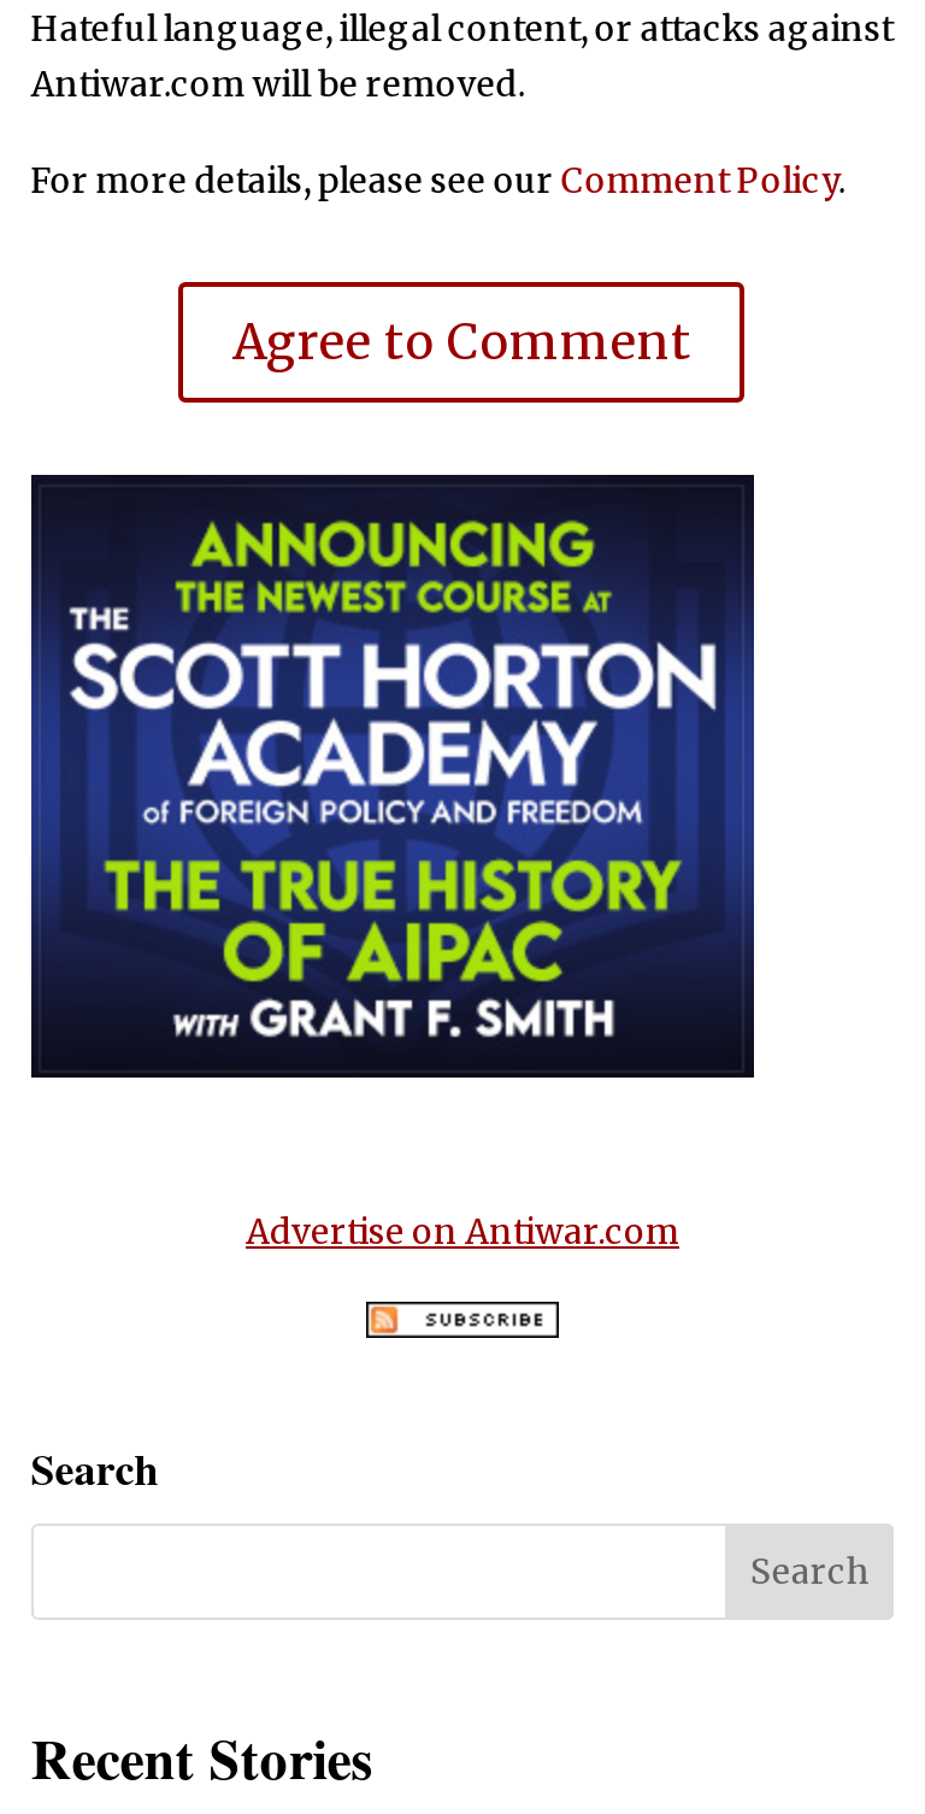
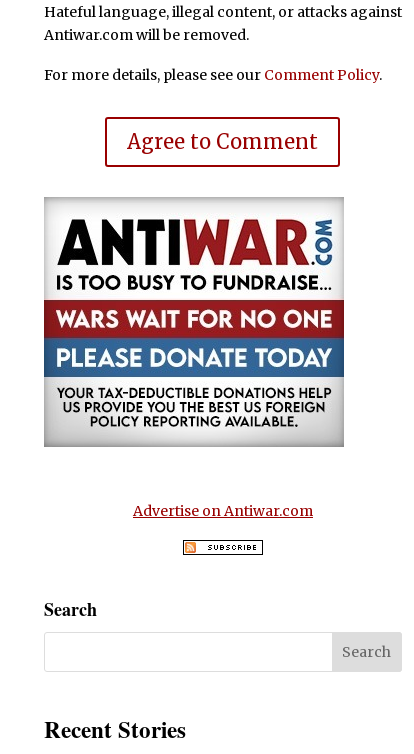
[29,475,756,1078] [image] -> [43,198,345,446] [image]

